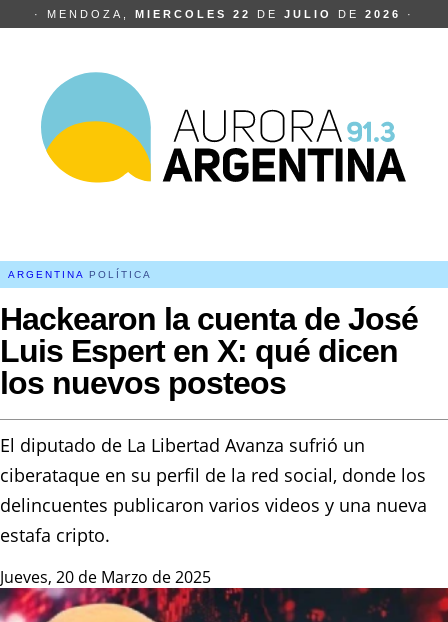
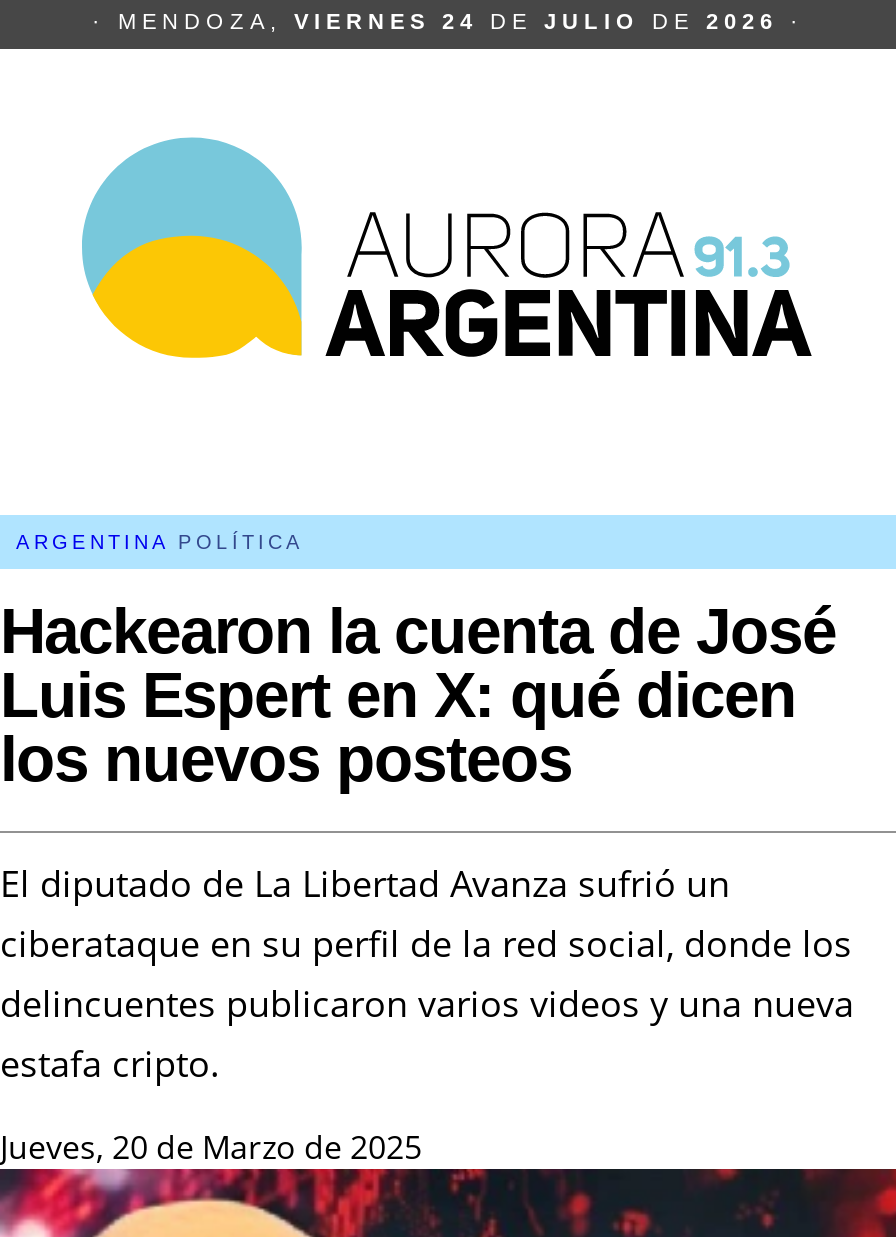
[34,8,414,20] · MENDOZA, MIERCOLES 22 DE JULIO DE 2026 · -> [92,9,804,33] · MENDOZA, VIERNES 24 DE JULIO DE 2026 ·

